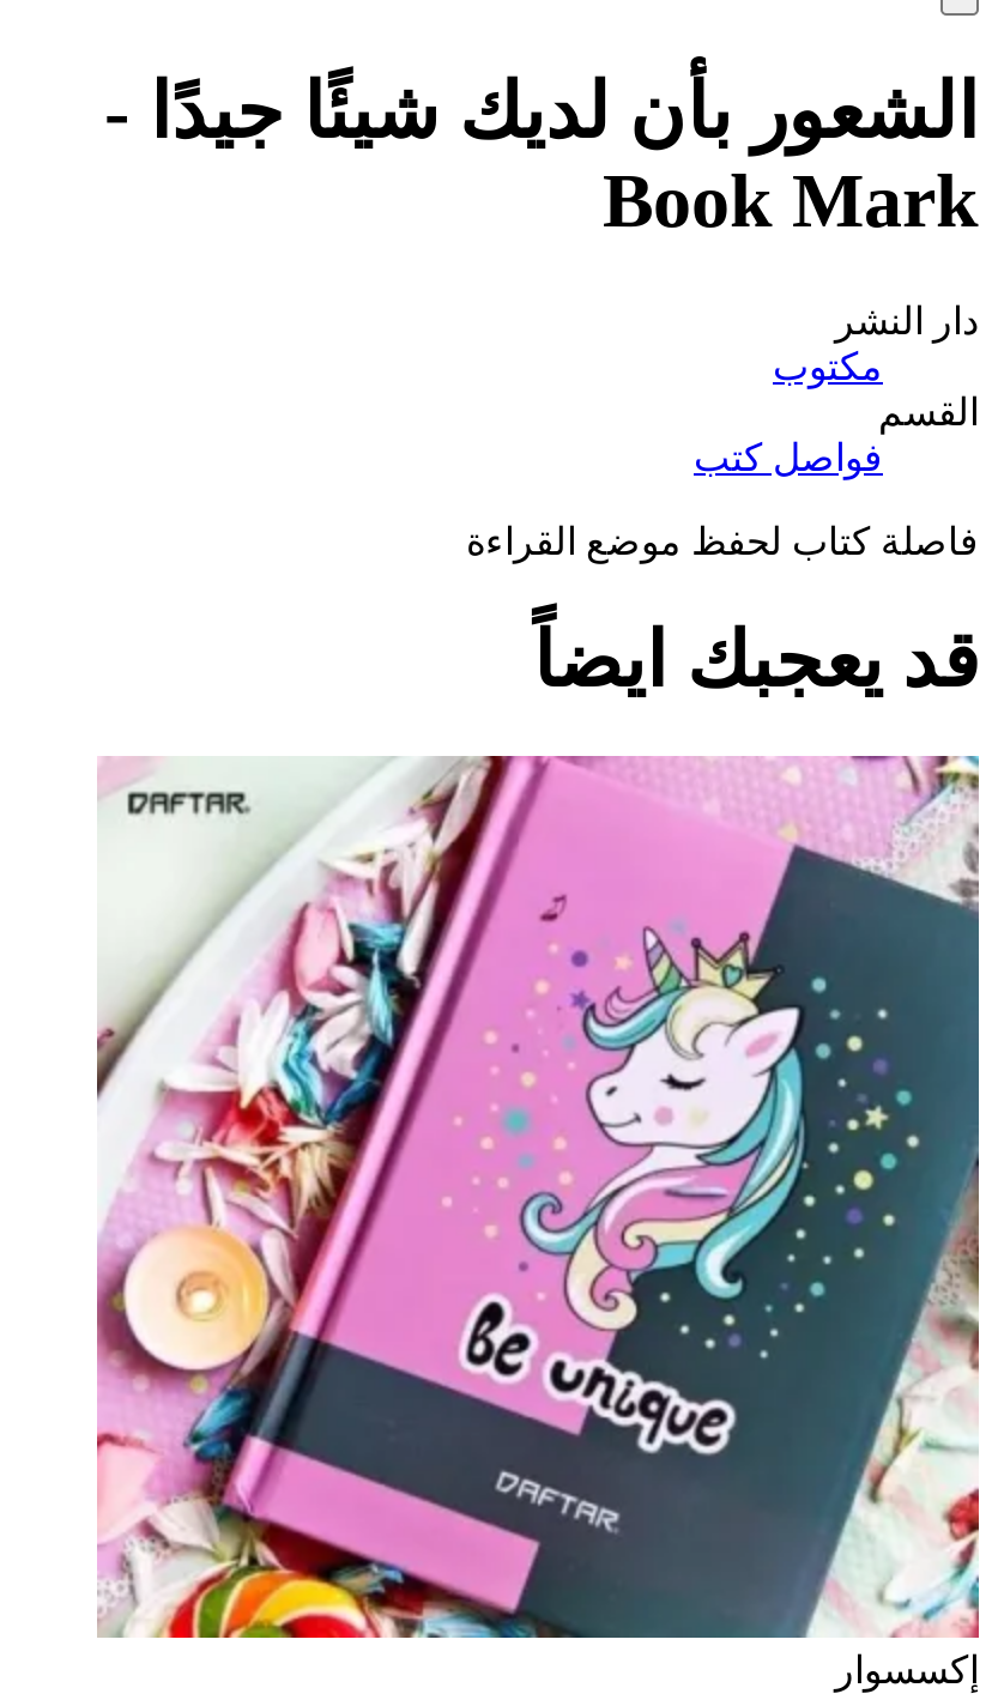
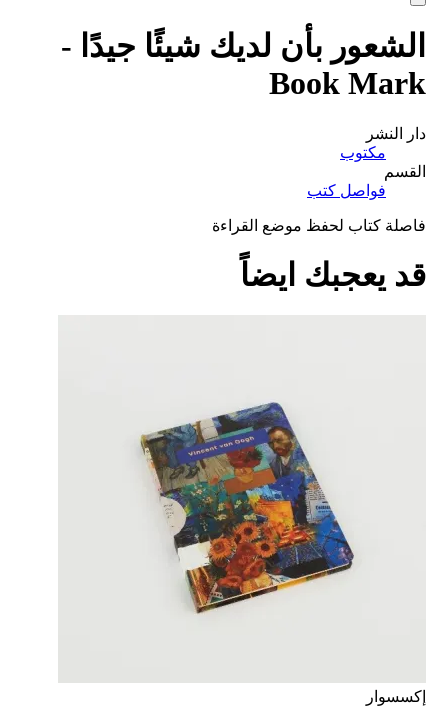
[95,754,981,1640] [image] -> [58,315,426,683] [image]

